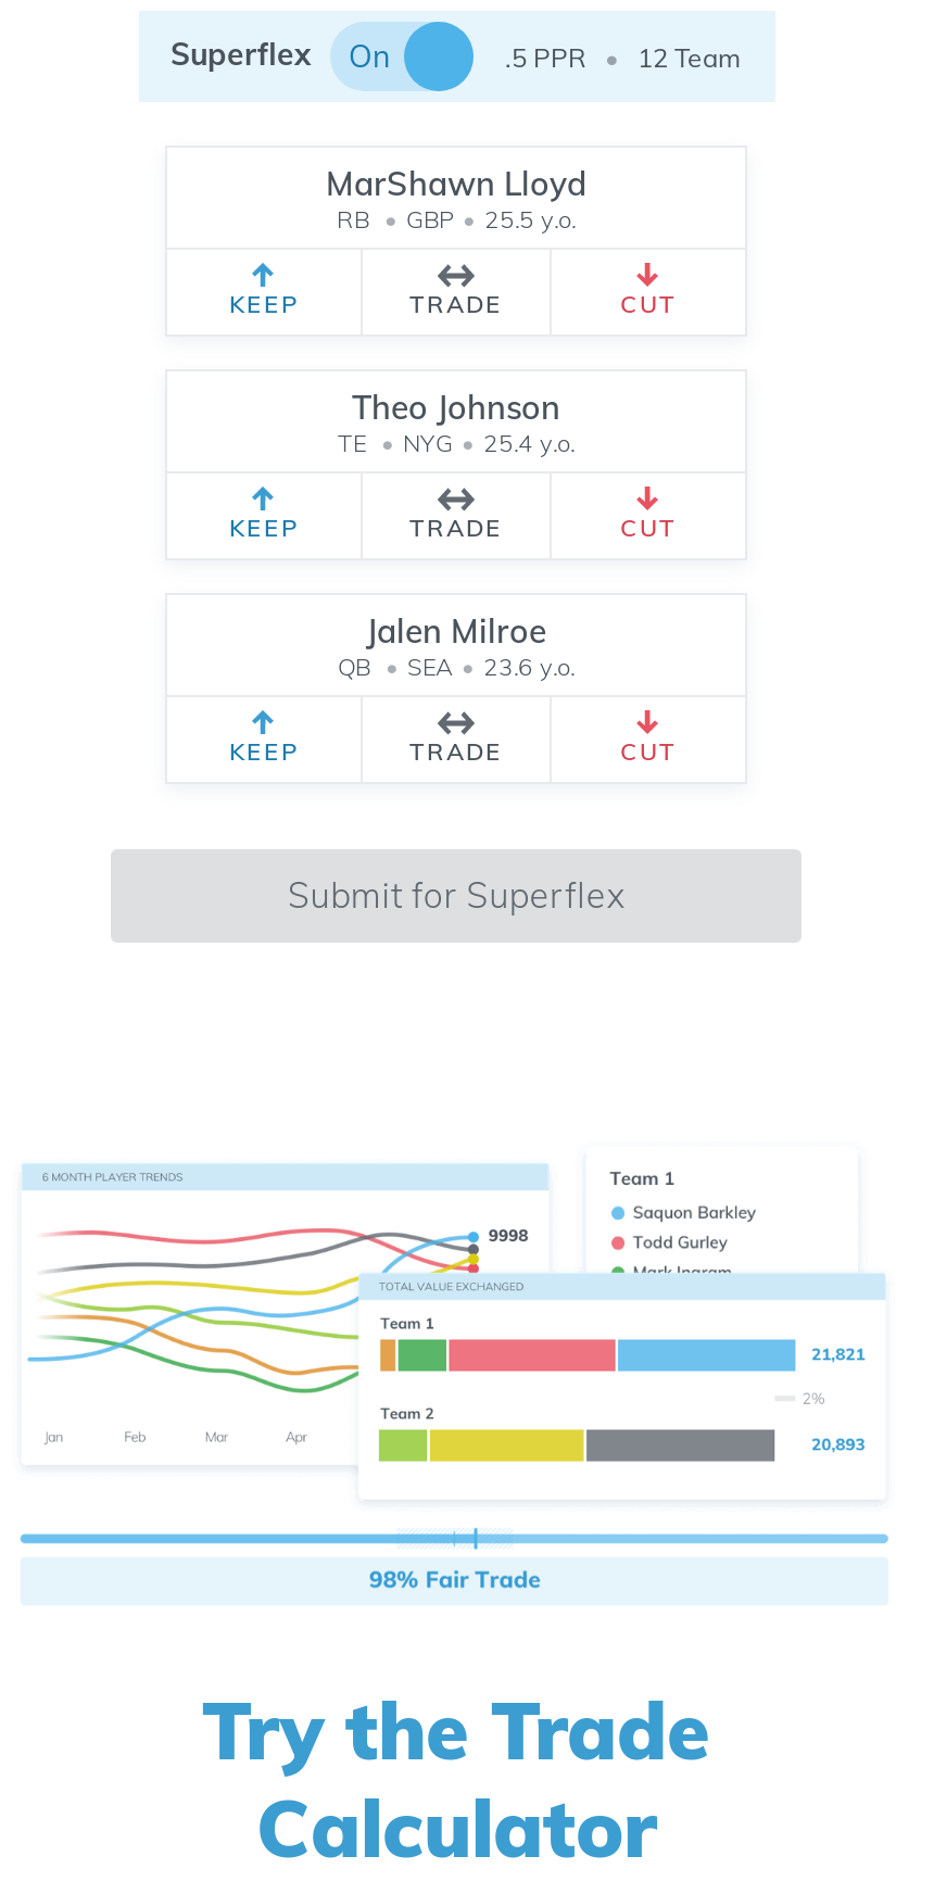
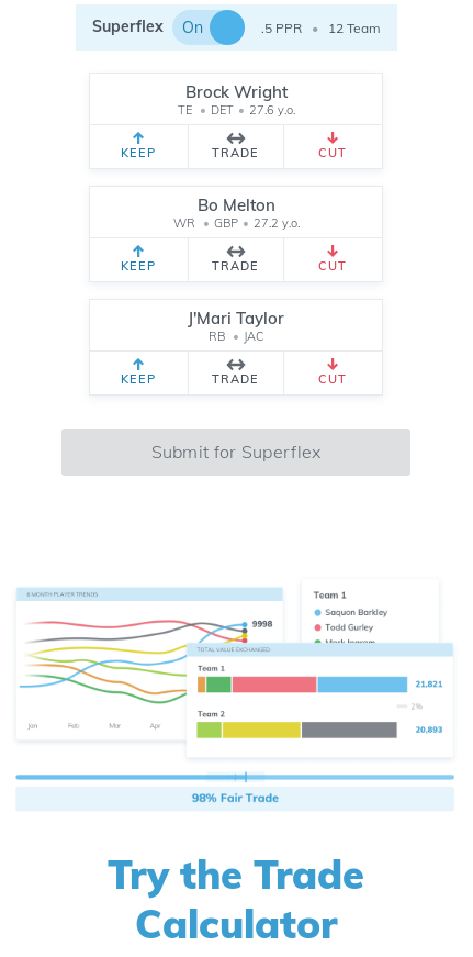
[326,163,586,235] MarShawn Lloyd | RB • GBP • 25.5 y.o. -> [177,81,295,118] Brock Wright | TE • DET • 27.6 y.o.
[338,387,575,459] Theo Johnson | TE • NYG • 25.4 y.o. -> [173,195,299,231] Bo Melton | WR • GBP • 27.2 y.o.
[338,611,575,682] Jalen Milroe | QB • SEA • 23.6 y.o. -> [188,308,284,344] J'Mari Taylor | RB • JAC

